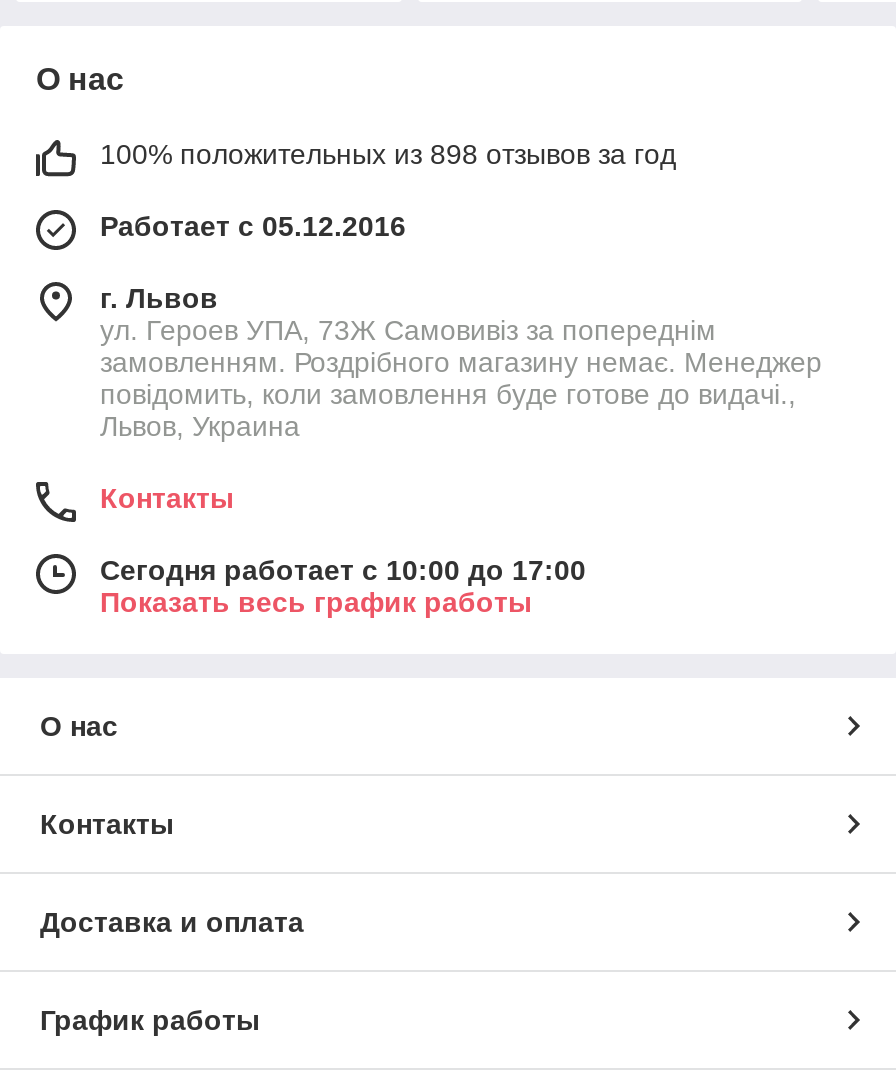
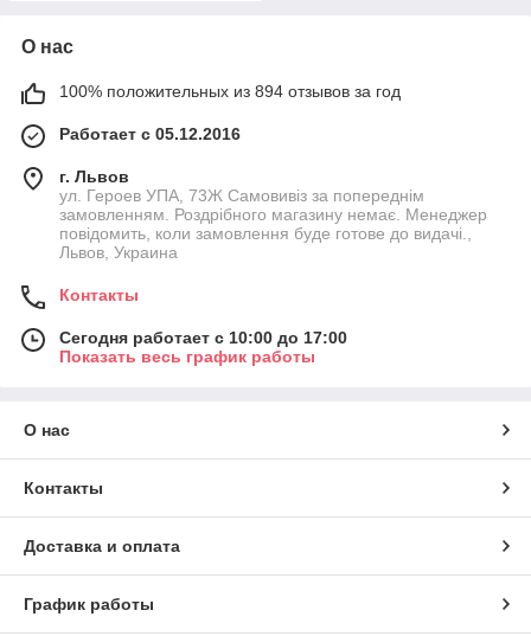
[100,139,676,171] 100% положительных из 898 отзывов за год -> [59,82,401,101] 100% положительных из 894 отзывов за год

